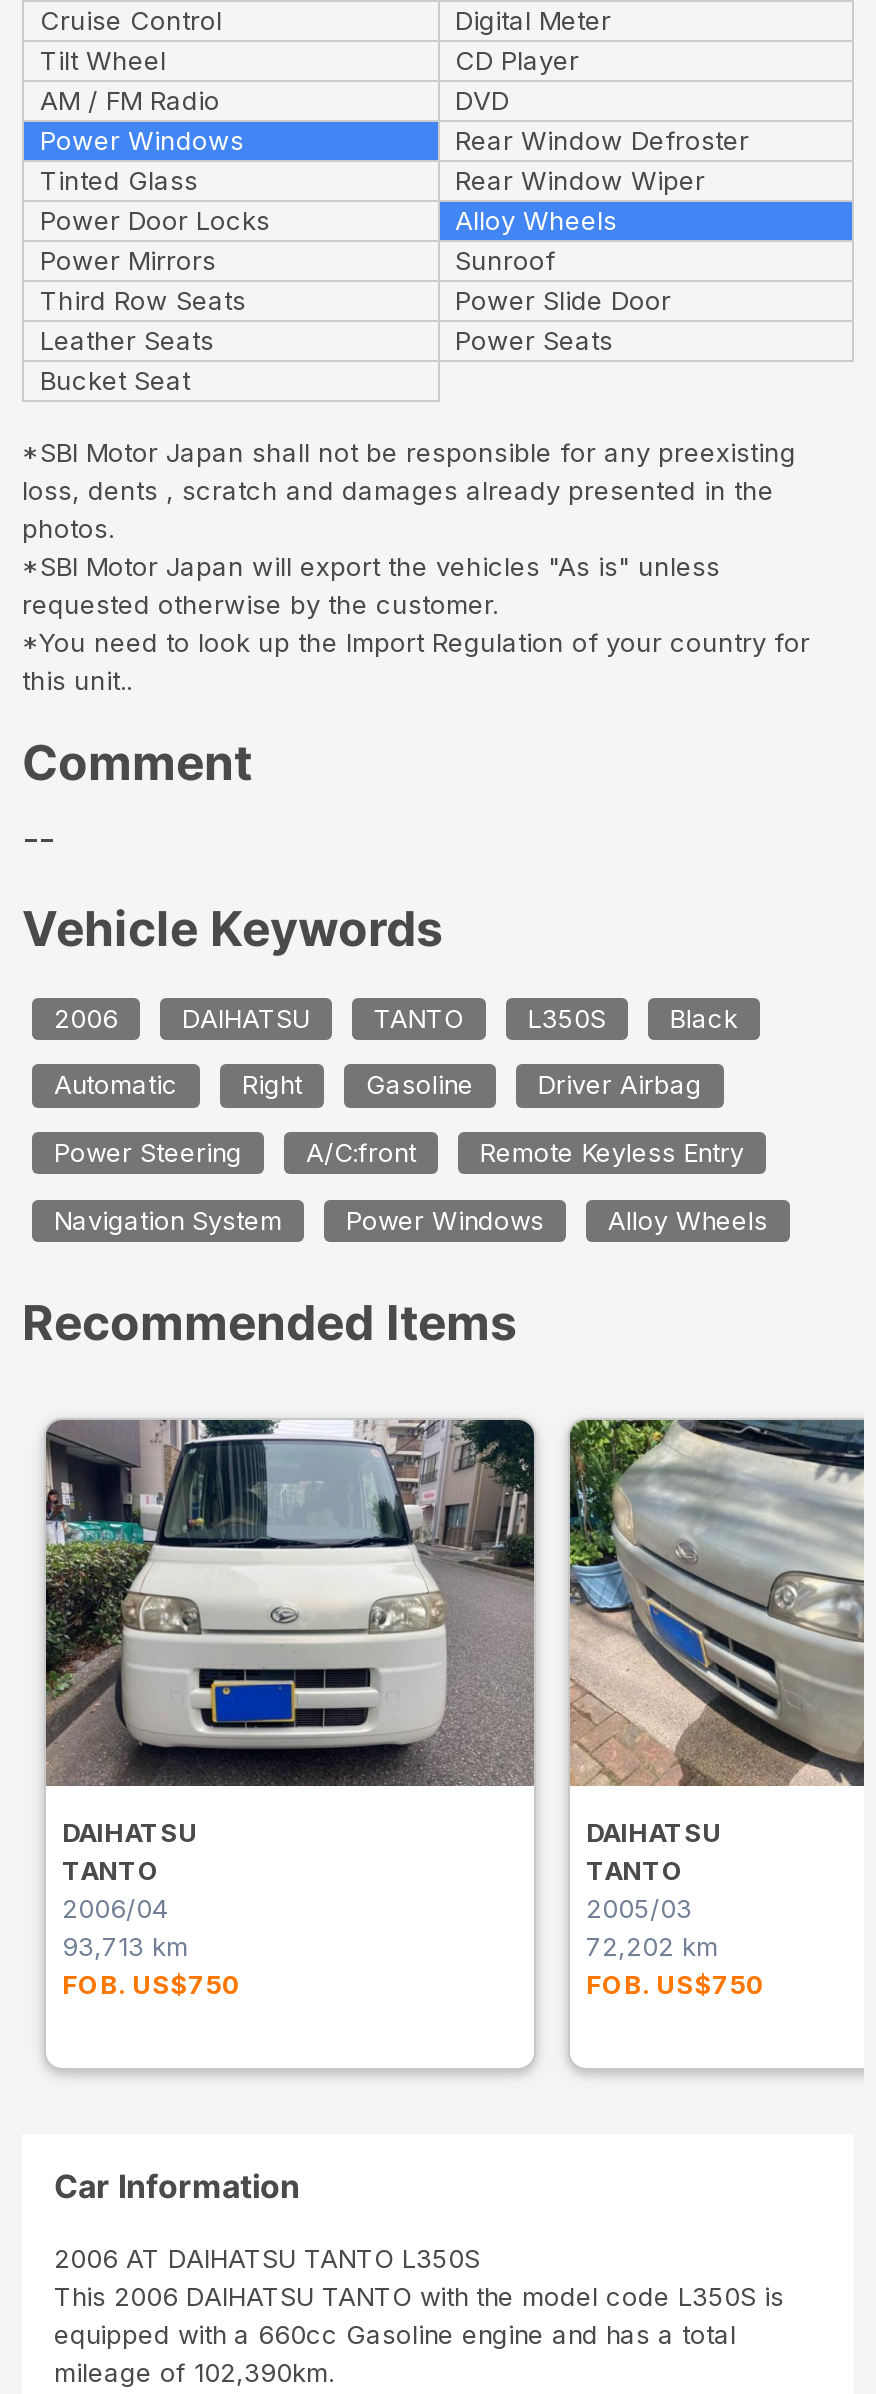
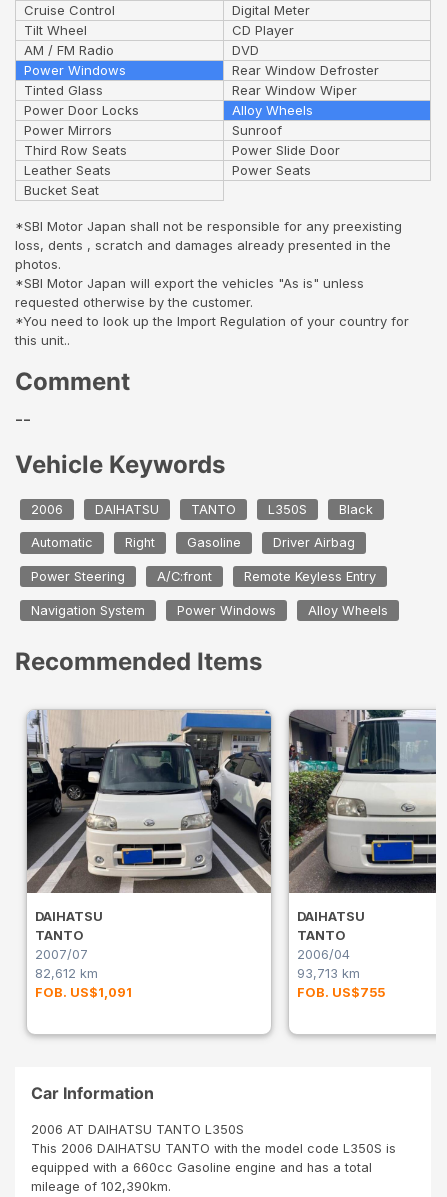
[44,1418,536,1788] [image] -> [26,710,272,893] [image]
[568,1418,866,1788] [image] -> [288,709,437,894] [image]
[62,1895,168,1925] 2006/04 -> [35,947,88,962] 2007/07
[586,1895,692,1925] 2005/03 -> [297,947,350,962] 2006/04
[62,1933,188,1963] 93,713 km -> [35,966,98,981] 82,612 km
[586,1933,718,1963] 72,202 km -> [297,966,360,981] 93,713 km
[62,1971,240,2001] FOB. US$750 -> [35,985,132,1000] FOB. US$1,091
[586,1971,764,2001] FOB. US$750 -> [297,985,385,1000] FOB. US$755

